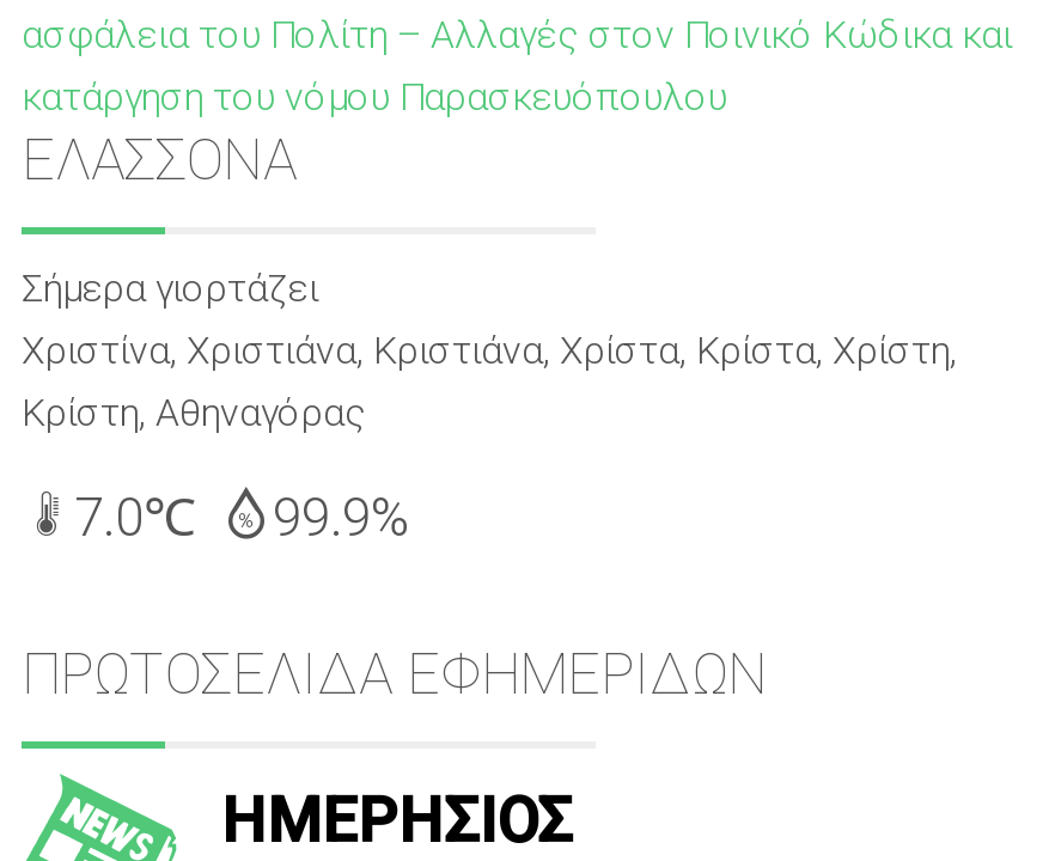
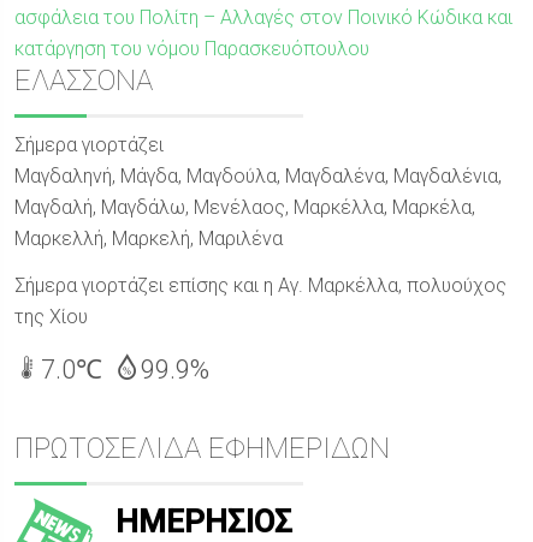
[22,328,957,435] Χριστίνα, Χριστιάνα, Κριστιάνα, Χρίστα, Κρίστα, Χρίστη, | Κρίστη, Αθηναγόρας -> [14,165,507,328] Μαγδαληνή, Μάγδα, Μαγδούλα, Μαγδαλένα, Μαγδαλένια, | Μαγδαλή, Μαγδάλω, Μενέλαος, Μαρκέλλα, Μαρκέλα, | Μαρκελλή, Μαρκελή, Μαριλένα | Σήμερα γιορτάζει επίσης και η Αγ. Μαρκέλλα, πολυούχος | της Χίου

